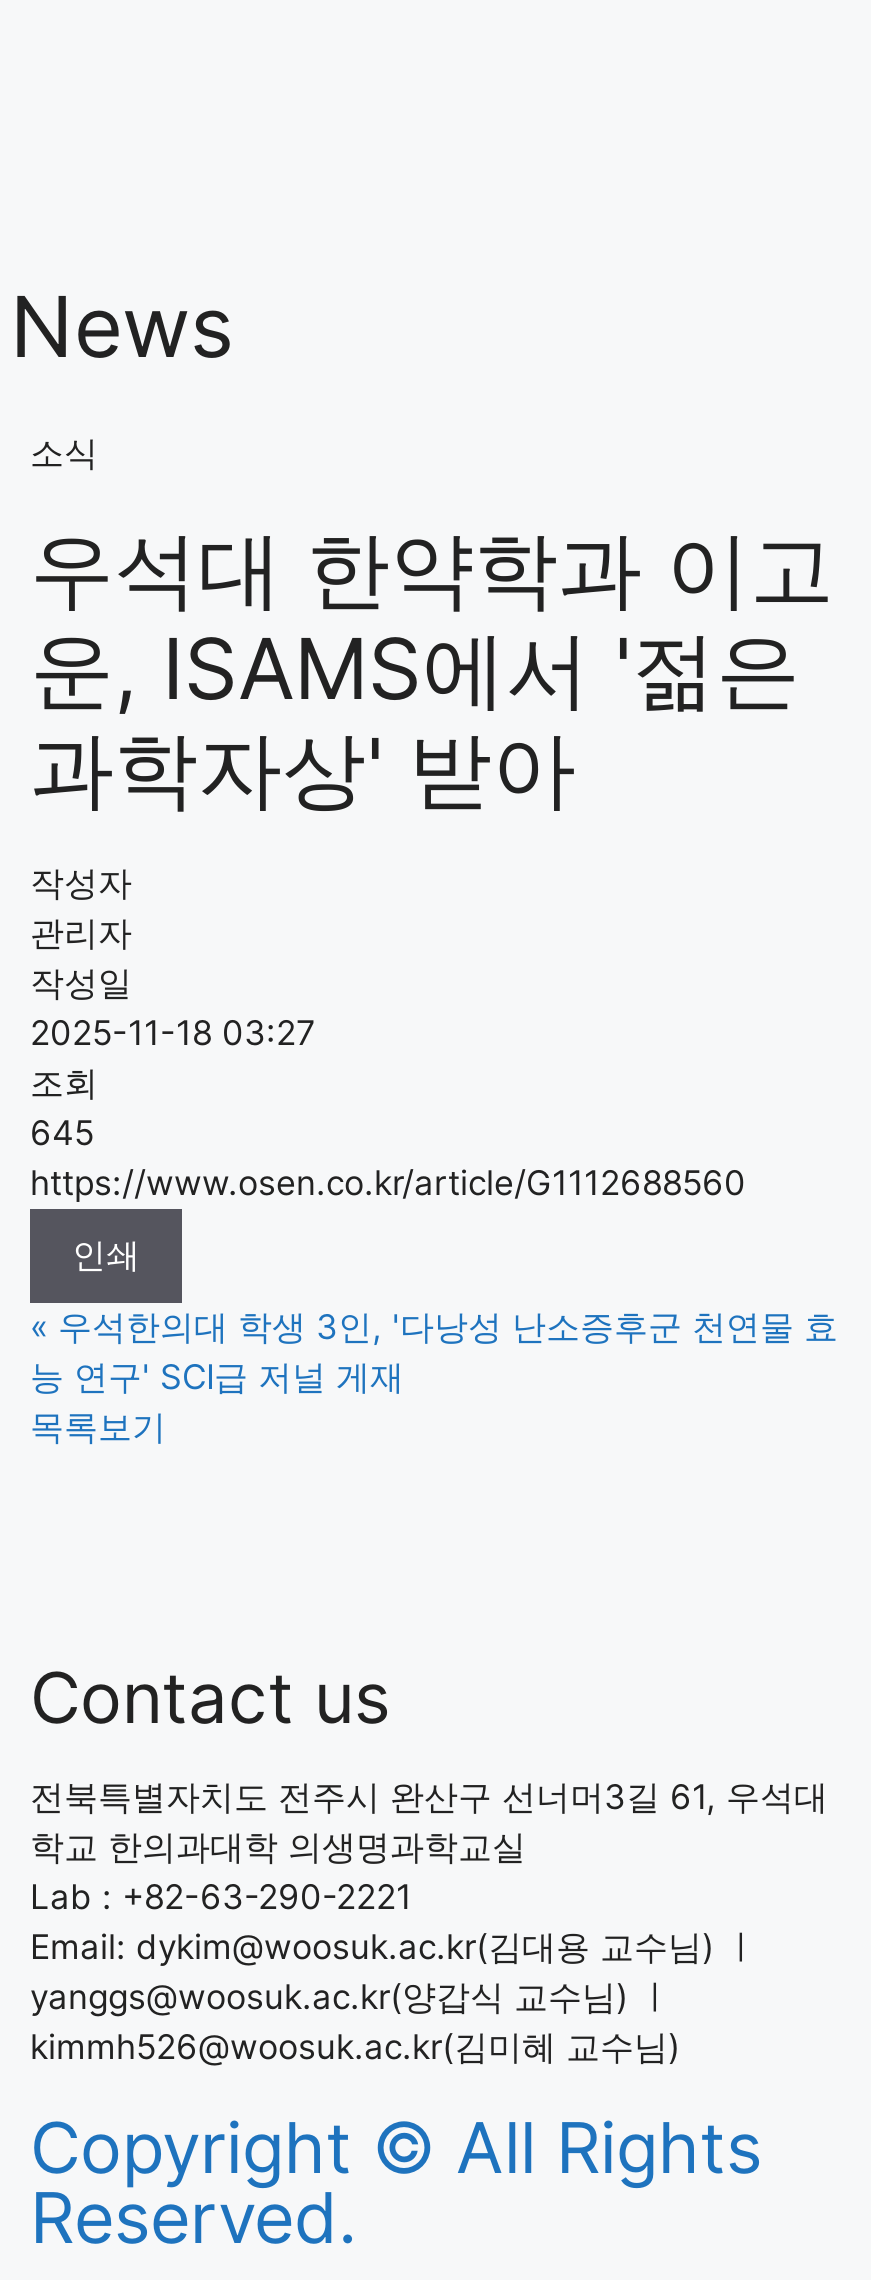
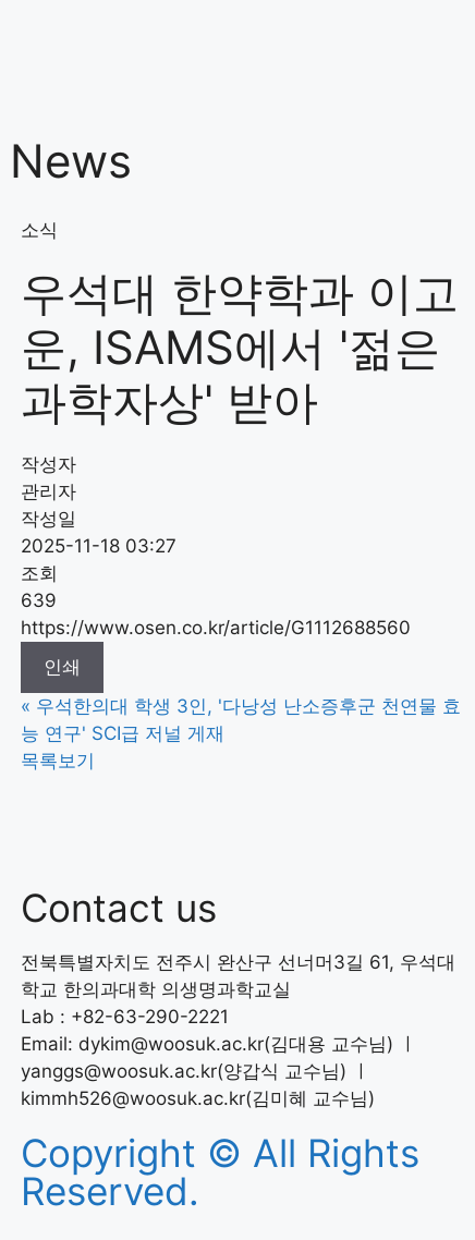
[30,1113,94,1153] 645 -> [21,589,57,611] 639

